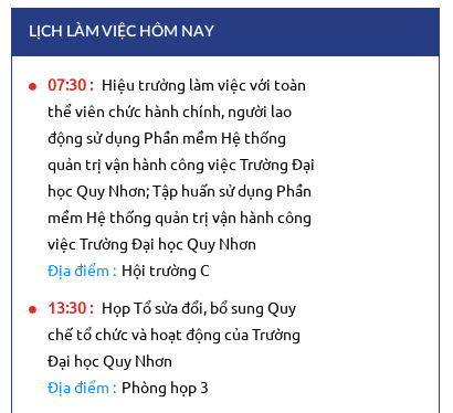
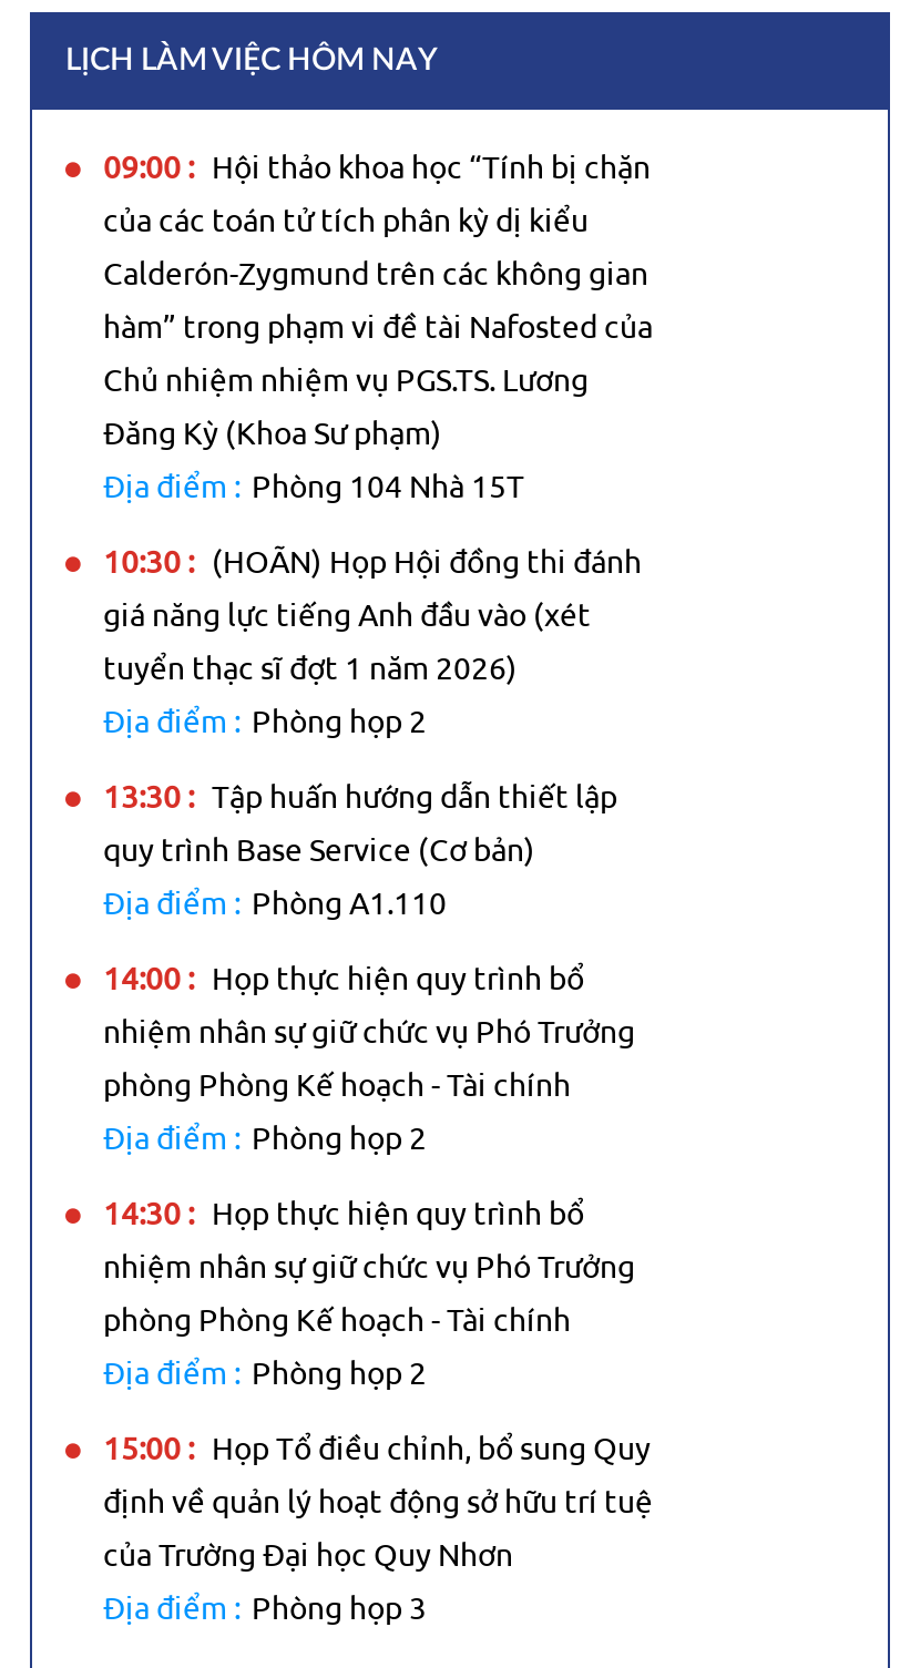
[48,79,315,370] 07:30 : Hiệu trưởng làm việc với toàn | thể viên chức hành chính, người lao | động sử dụng Phần mềm Hệ thống | quản trị vận hành công việc Trường Đại | học Quy Nhơn; Tập huấn sử dụng Phần | mềm Hệ thống quản trị vận hành công | việc Trường Đại học Quy Nhơn | Địa điểm : Hội trường C | 13:30 : Họp Tổ sửa đổi, bổ sung Quy | chế tổ chức và hoạt động của Trường | Đại học Quy Nhơn -> [103,154,653,1573] 09:00 : Hội thảo khoa học “Tính bị chặn | của các toán tử tích phân kỳ dị kiểu | Calderón-Zygmund trên các không gian | hàm” trong phạm vi đề tài Nafosted của | Chủ nhiệm nhiệm vụ PGS.TS. Lương | Đăng Kỳ (Khoa Sư phạm) | Địa điểm : Phòng 104 Nhà 15T | 10:30 : (HOÃN) Họp Hội đồng thi đánh | giá năng lực tiếng Anh đầu vào (xét | tuyển thạc sĩ đợt 1 năm 2026) | Địa điểm : Phòng họp 2 | 13:30 : Tập huấn hướng dẫn thiết lập | quy trình Base Service (Cơ bản) | Địa điểm : Phòng A1.110 | 14:00 : Họp thực hiện quy trình bổ | nhiệm nhân sự giữ chức vụ Phó Trưởng | phòng Phòng Kế hoạch - Tài chính | Địa điểm : Phòng họp 2 | 14:30 : Họp thực hiện quy trình bổ | nhiệm nhân sự giữ chức vụ Phó Trưởng | phòng Phòng Kế hoạch - Tài chính | Địa điểm : Phòng họp 2 | 15:00 : Họp Tổ điều chỉnh, bổ sung Quy | định về quản lý hoạt động sở hữu trí tuệ | của Trường Đại học Quy Nhơn

